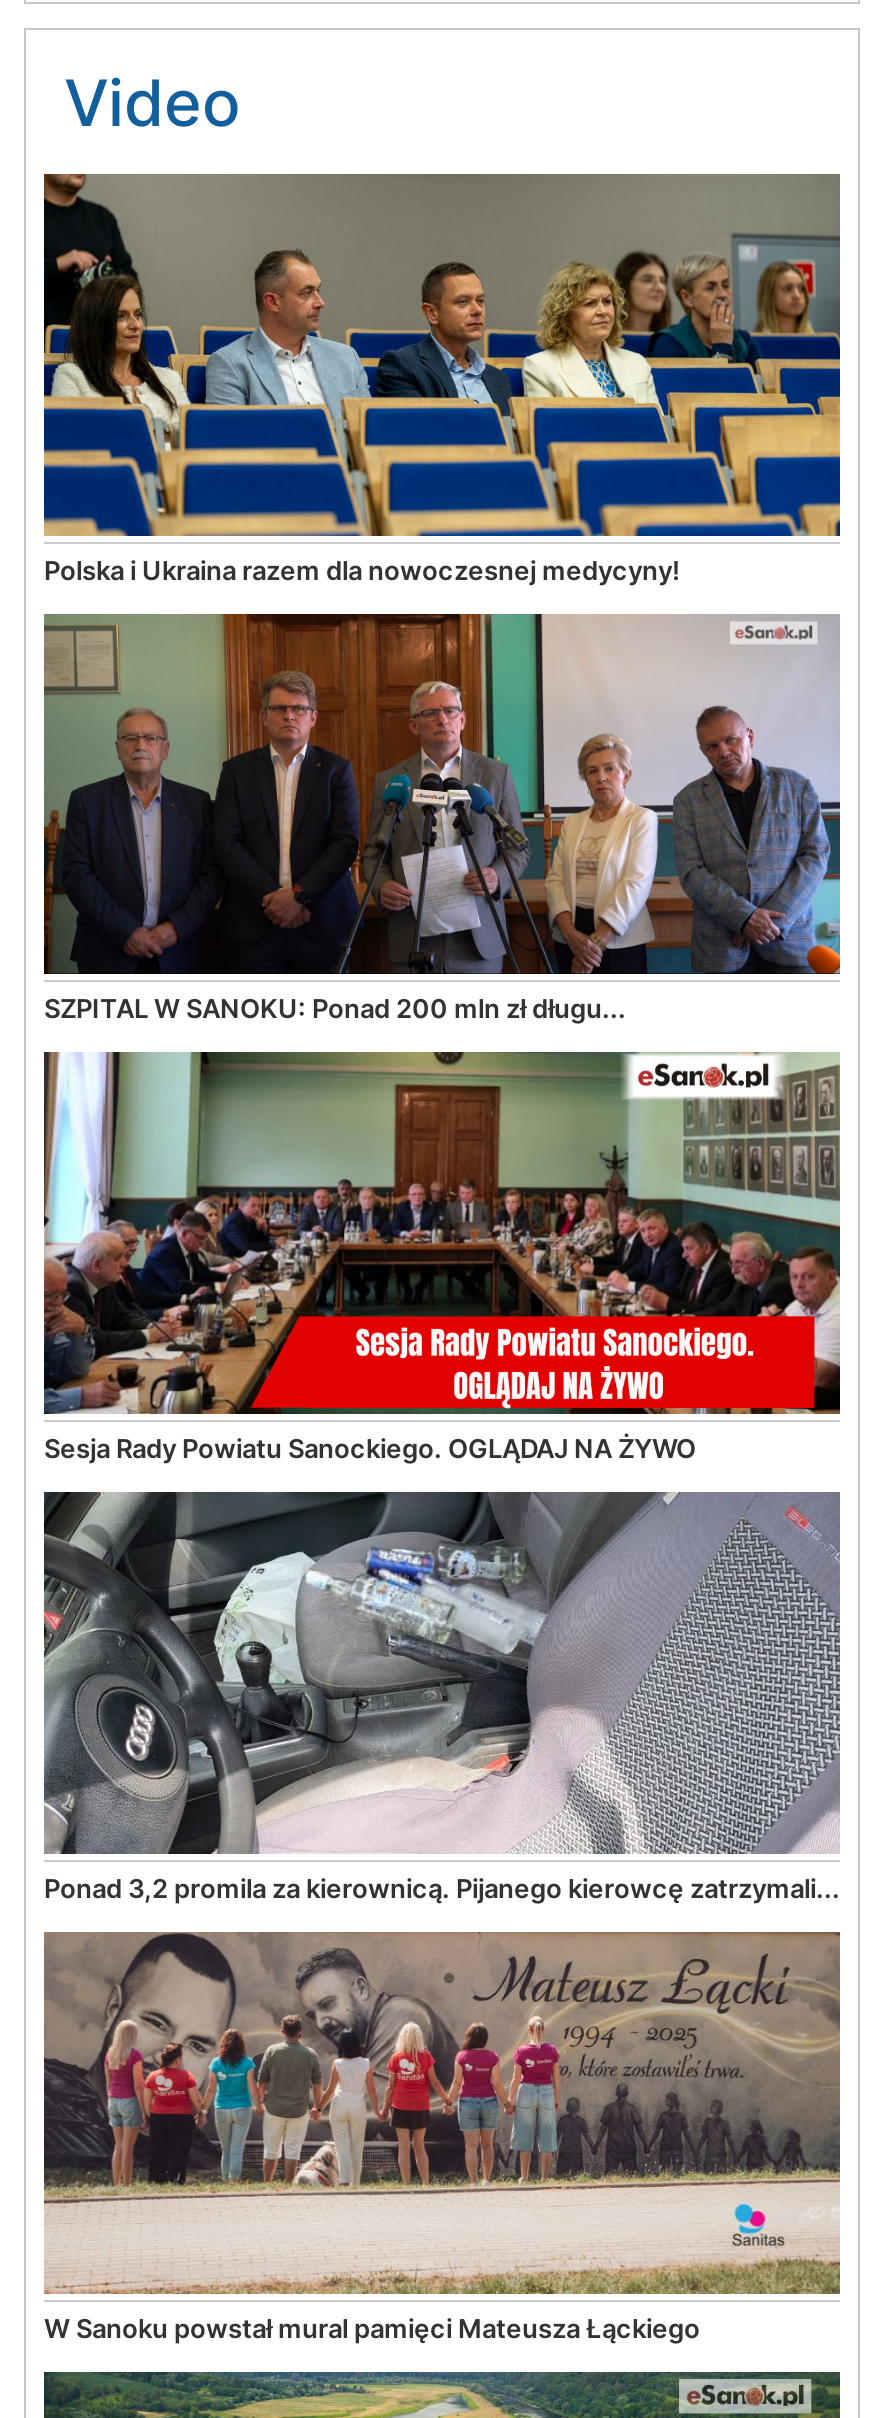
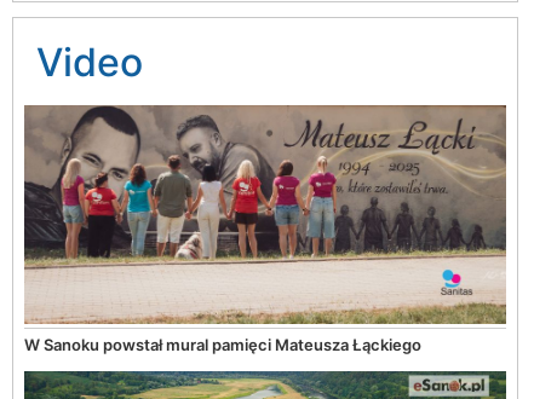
[42,174,842,585] [image] | Polska i Ukraina razem dla nowoczesnej medycyny! -> none
[44,612,842,1024] [image] | SZPITAL W SANOKU: Ponad 200 mln zł długu... -> none
[44,1050,840,1464] [image] | Sesja Rady Powiatu Sanockiego. OGLĄDAJ NA ŻYWO -> none
[44,1490,840,1904] [image] | Ponad 3,2 promila za kierownicą. Pijanego kierowcę zatrzymali... -> none

